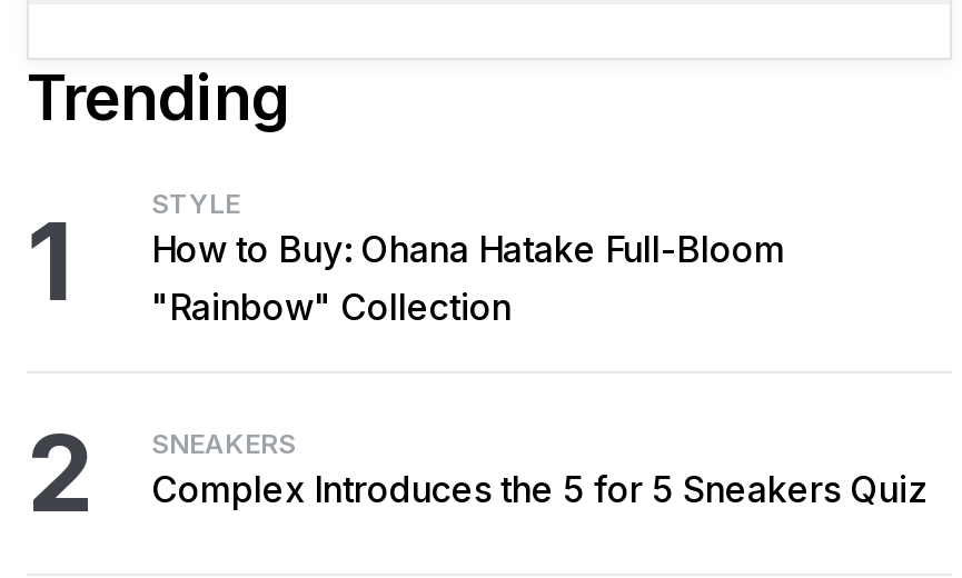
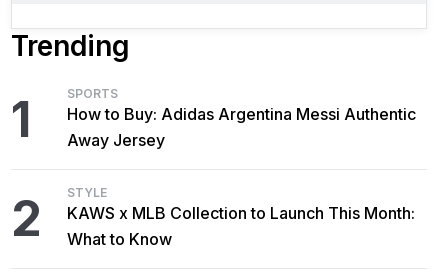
[151,187,785,329] STYLE | How to Buy: Ohana Hatake Full-Bloom | "Rainbow" Collection -> [67,86,416,150] SPORTS | How to Buy: Adidas Argentina Messi Authentic | Away Jersey
[151,427,928,511] SNEAKERS | Complex Introduces the 5 for 5 Sneakers Quiz -> [67,185,415,249] STYLE | KAWS x MLB Collection to Launch This Month: | What to Know

